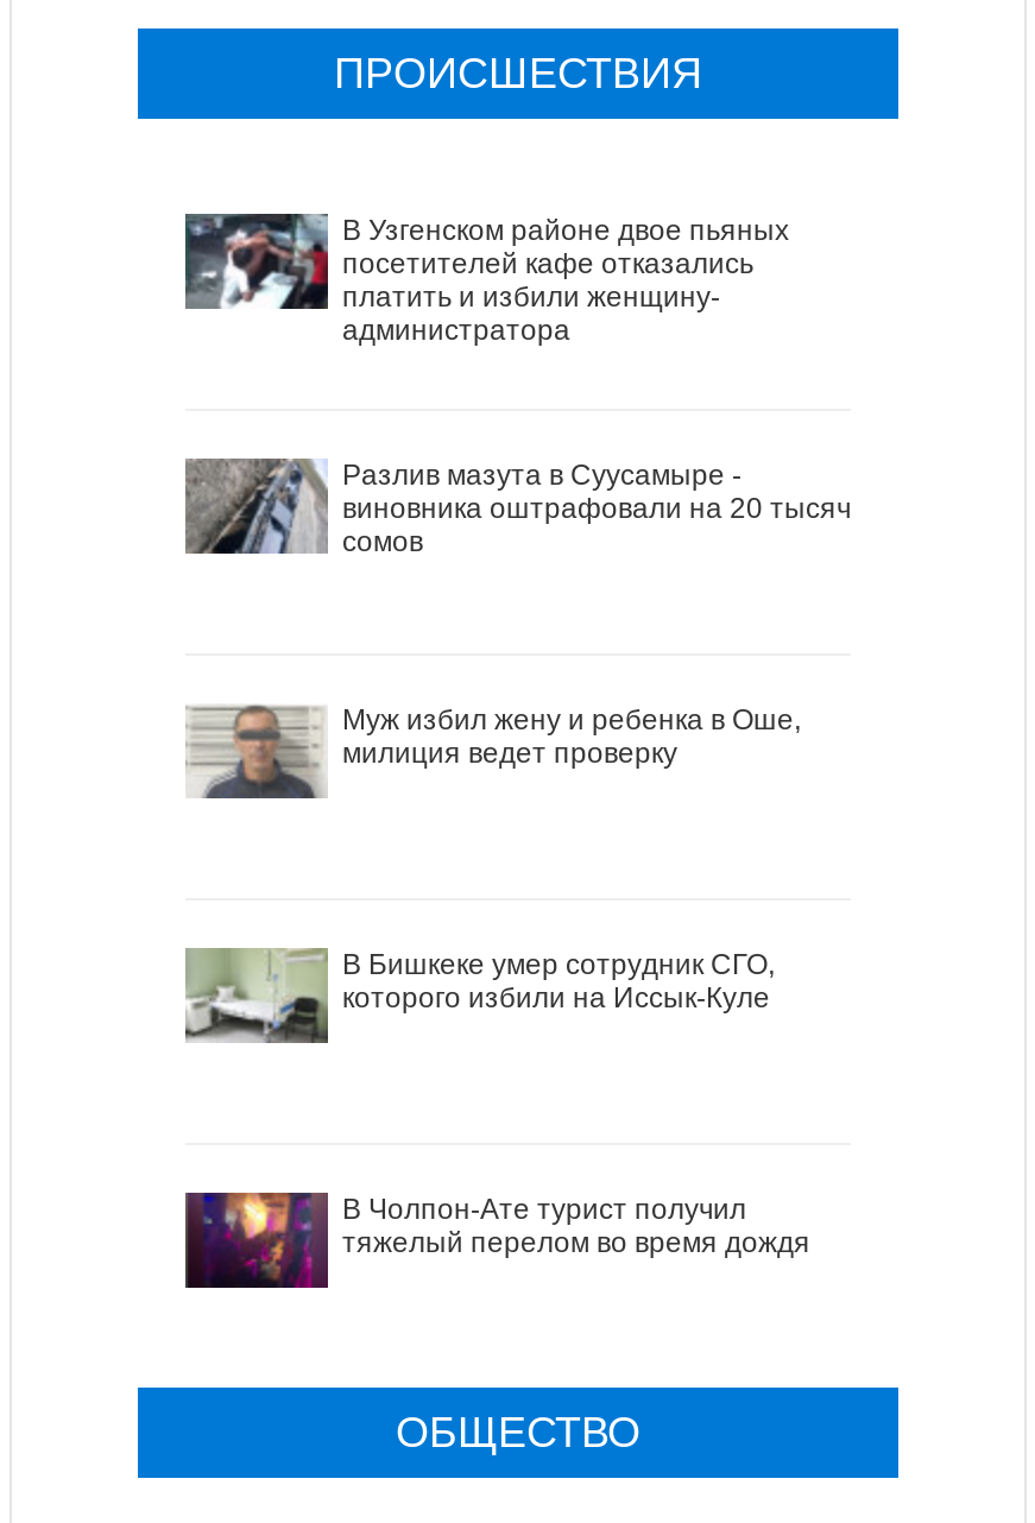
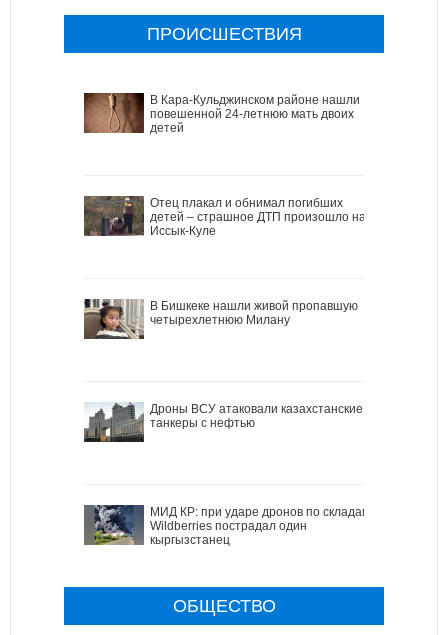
[185,213,789,346] [image] | В Узгенском районе двое пьяных | посетителей кафе отказались | платить и избили женщину- | администратора -> [84,93,360,135] [image] | В Кара-Кульджинском районе нашли | повешенной 24-летнюю мать двоих | детей
[185,458,851,558] [image] | Разлив мазута в Суусамыре - | виновника оштрафовали на 20 тысяч | сомов -> [85,196,366,238] [image] | Отец плакал и обнимал погибших | детей – страшное ДТП произошло на | Иссык-Куле
[185,703,801,798] [image] | Муж избил жену и ребенка в Оше, | милиция ведет проверку -> [83,298,358,340] [image] | В Бишкеке нашли живой пропавшую | четырехлетнюю Милану
[185,948,775,1043] [image] | В Бишкеке умер сотрудник СГО, | которого избили на Иссык-Куле -> [84,402,363,443] [image] | Дроны ВСУ атаковали казахстанские | танкеры с нефтью
[188,1190,810,1290] [image] | В Чолпон-Ате турист получил | тяжелый перелом во время дождя -> [84,504,370,547] [image] | МИД КР: при ударе дронов по складам | Wildberries пострадал один | кыргызстанец

